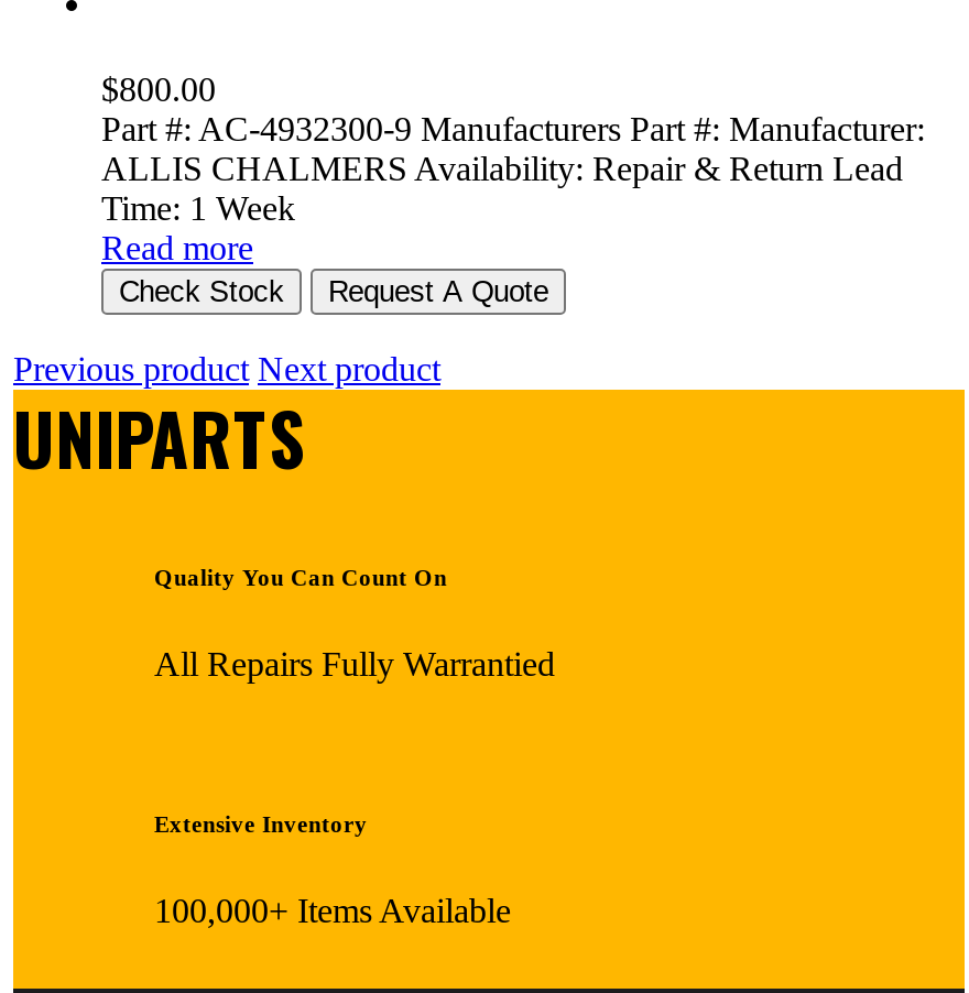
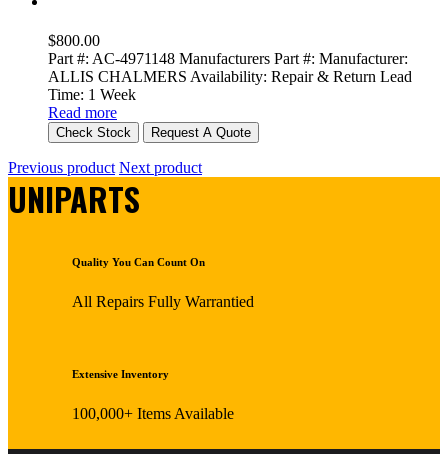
[101,110,925,148] Part #: AC-4932300-9 Manufacturers Part #: Manufacturer: -> [48,50,408,67] Part #: AC-4971148 Manufacturers Part #: Manufacturer:

